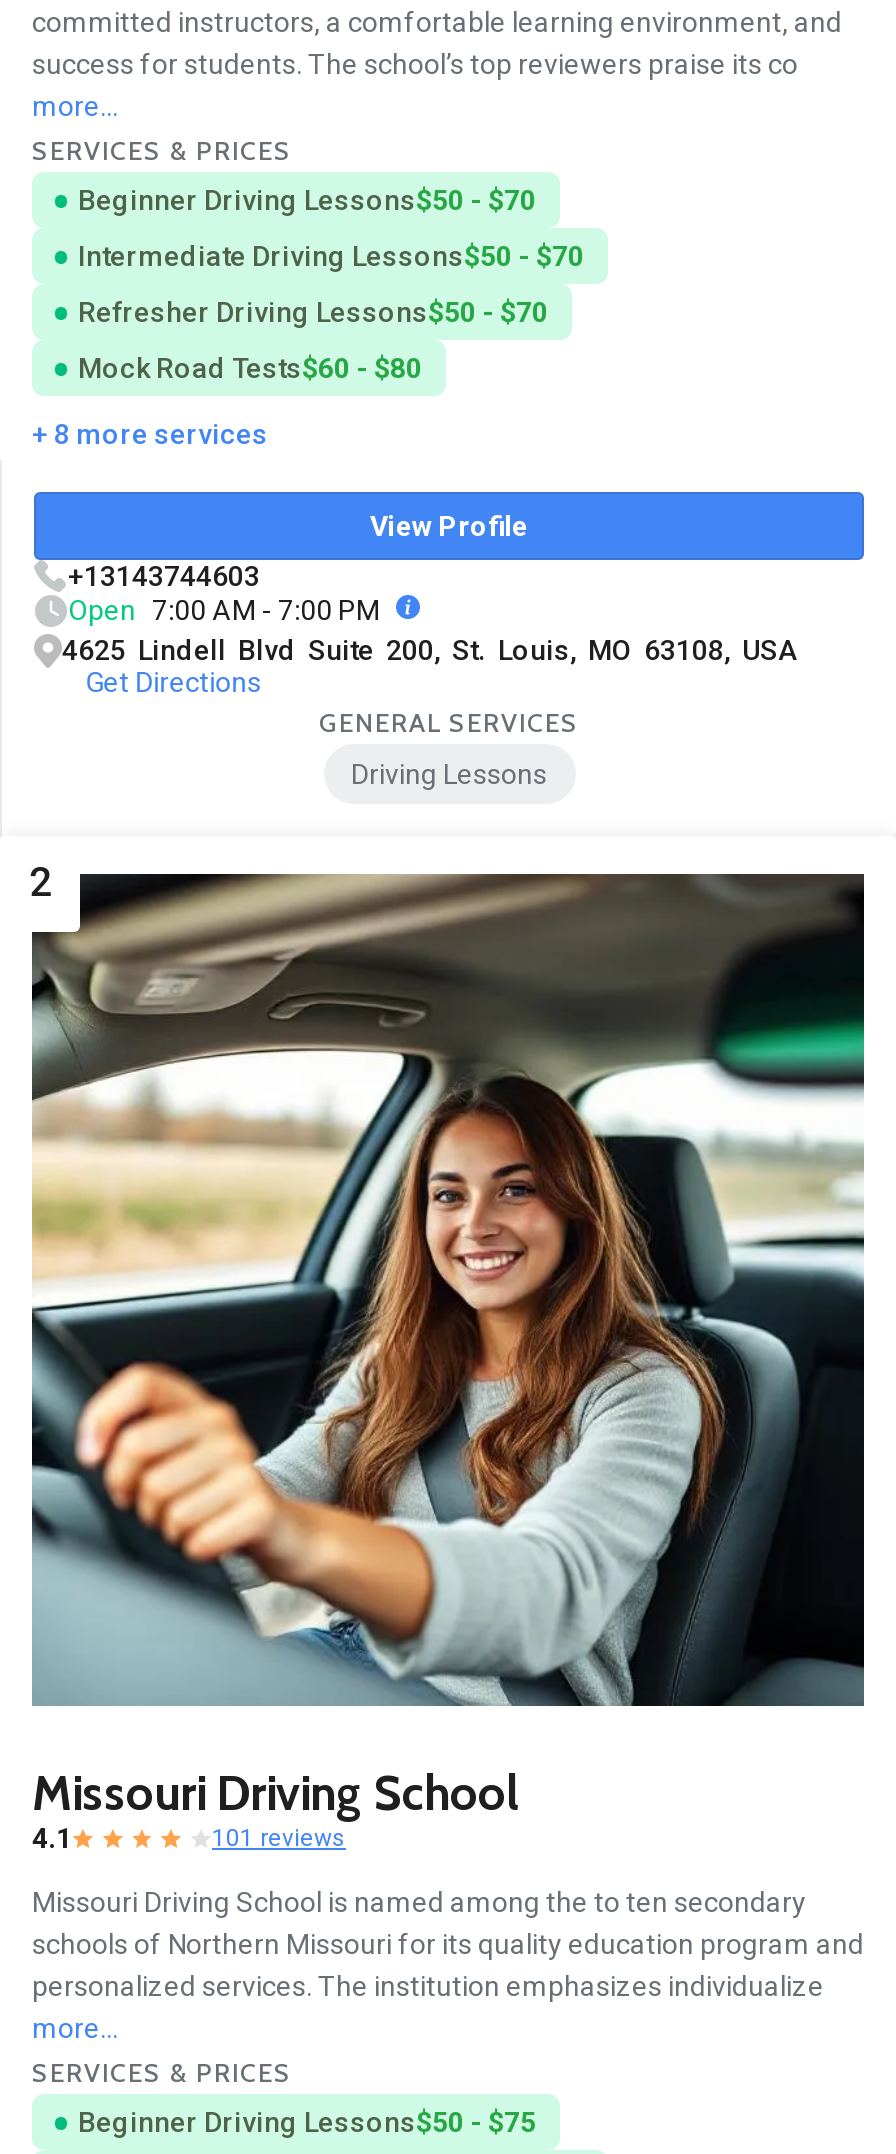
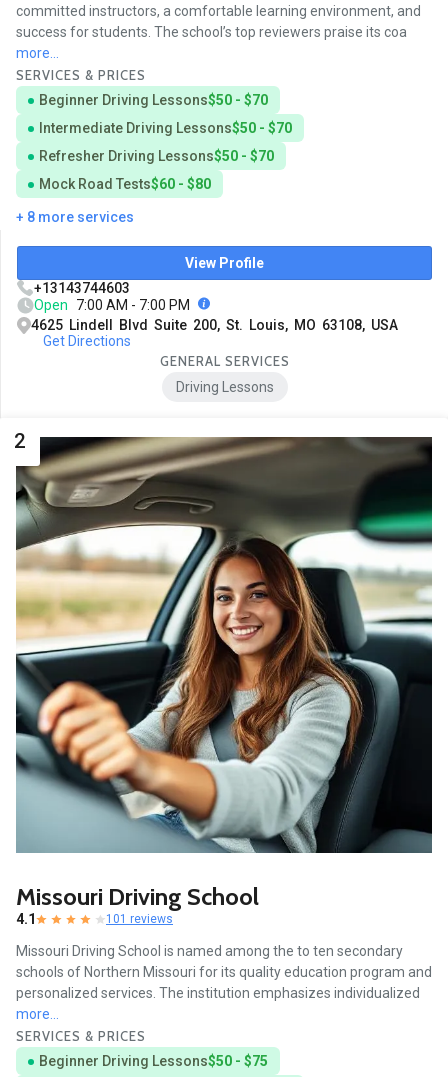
[32,48,798,80] success for students. The school’s top reviewers praise its co -> [16,24,407,40] success for students. The school’s top reviewers praise its coa
[32,1970,824,2002] personalized services. The institution emphasizes individualize -> [16,985,420,1001] personalized services. The institution emphasizes individualized

